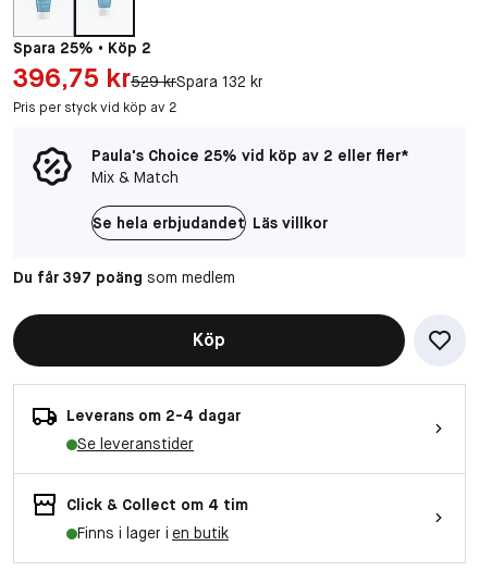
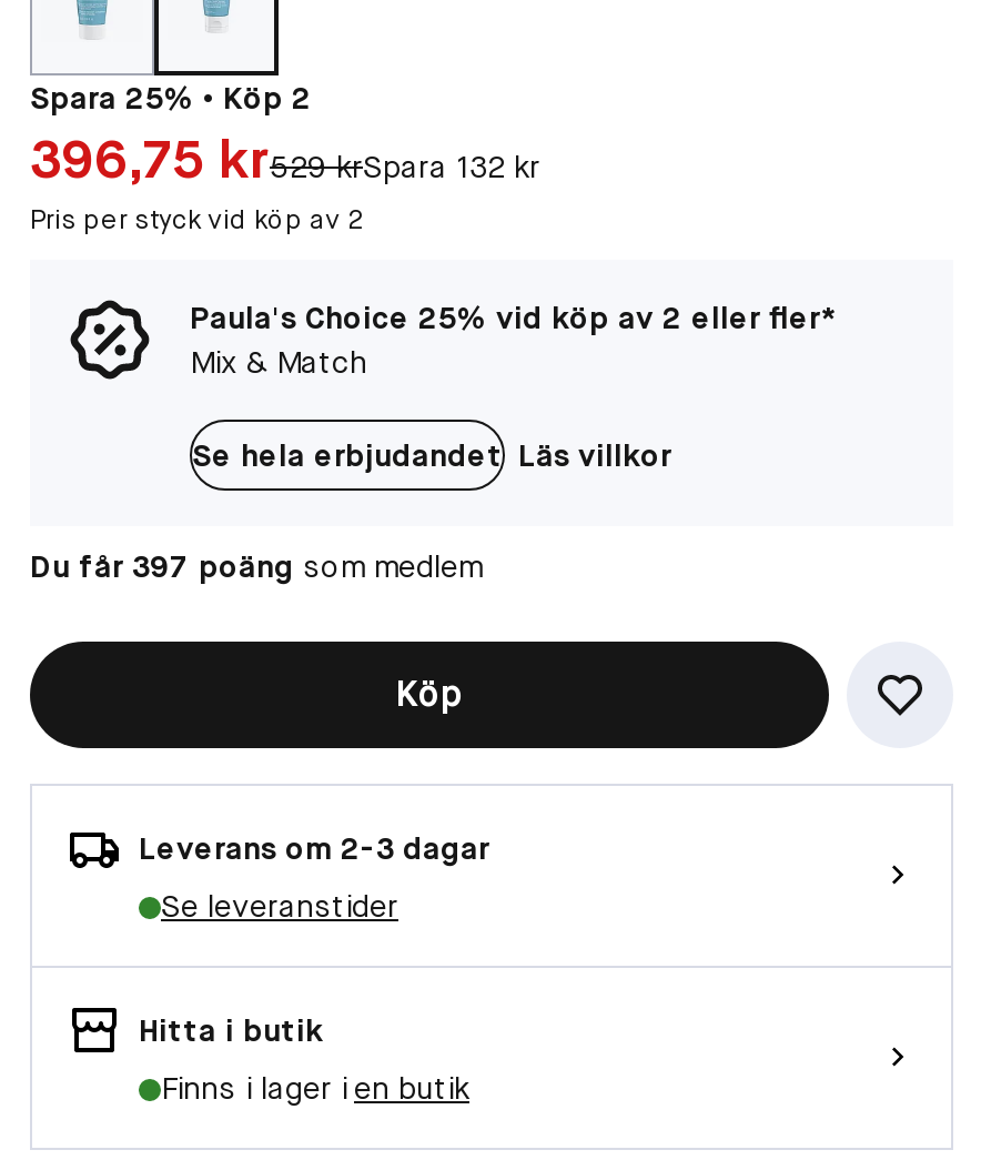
[66,406,241,425] Leverans om 2-4 dagar -> [139,828,489,868] Leverans om 2-3 dagar
[66,495,248,514] Click & Collect om 4 tim -> [139,1010,323,1050] Hitta i butik

